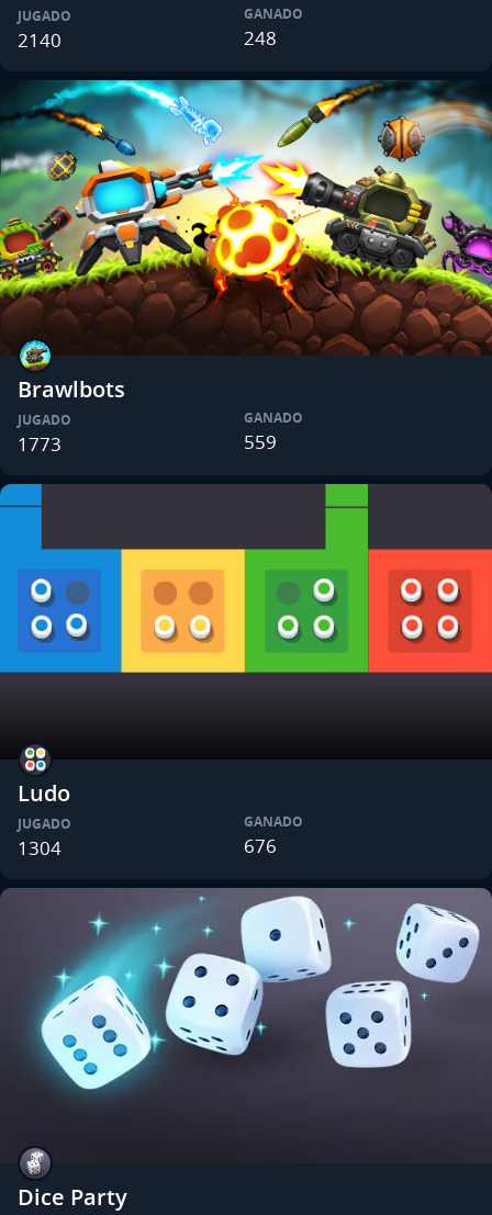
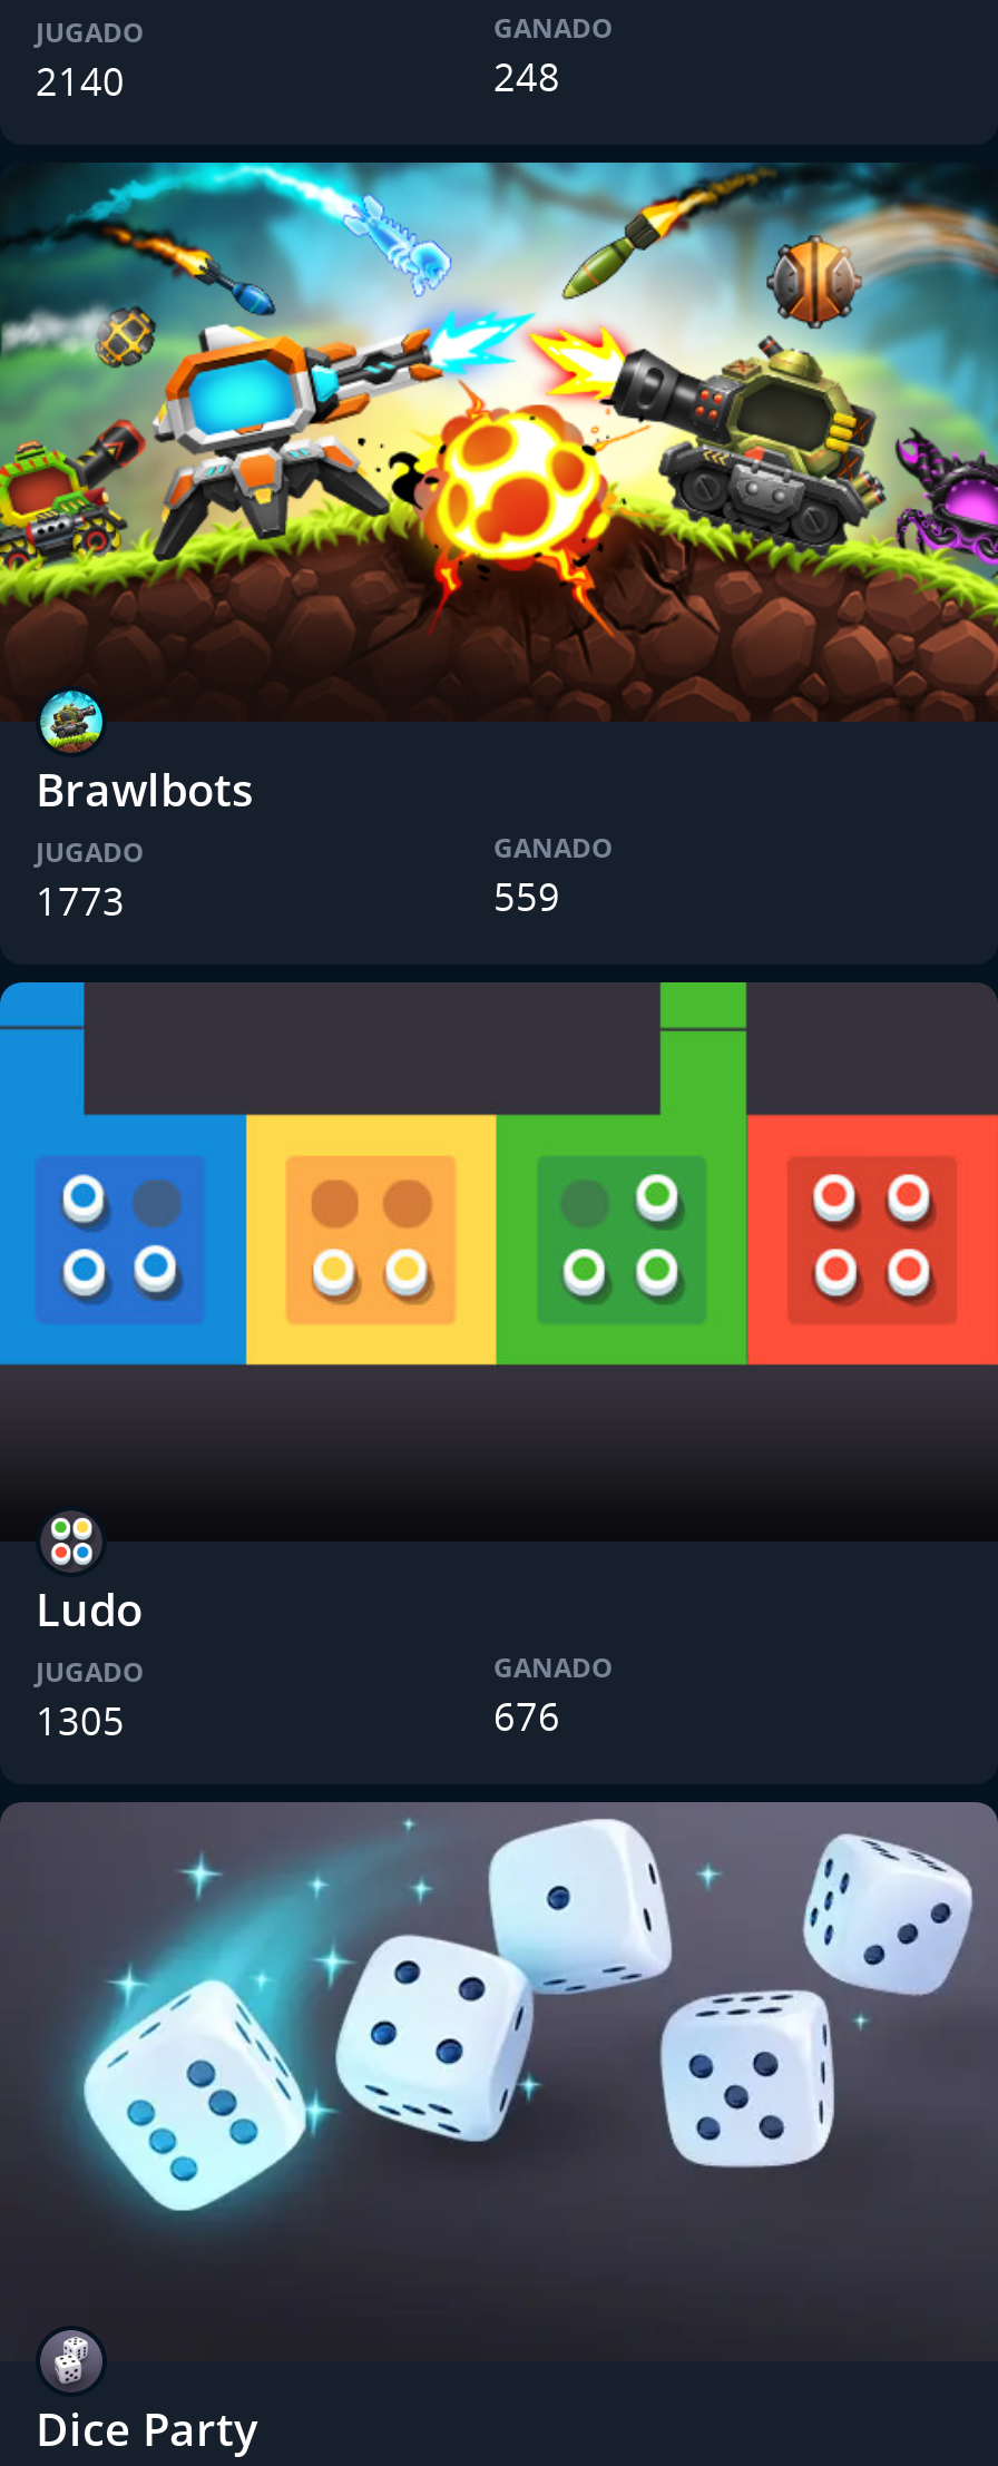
[18,835,62,860] 1304 -> [36,1695,125,1746] 1305

